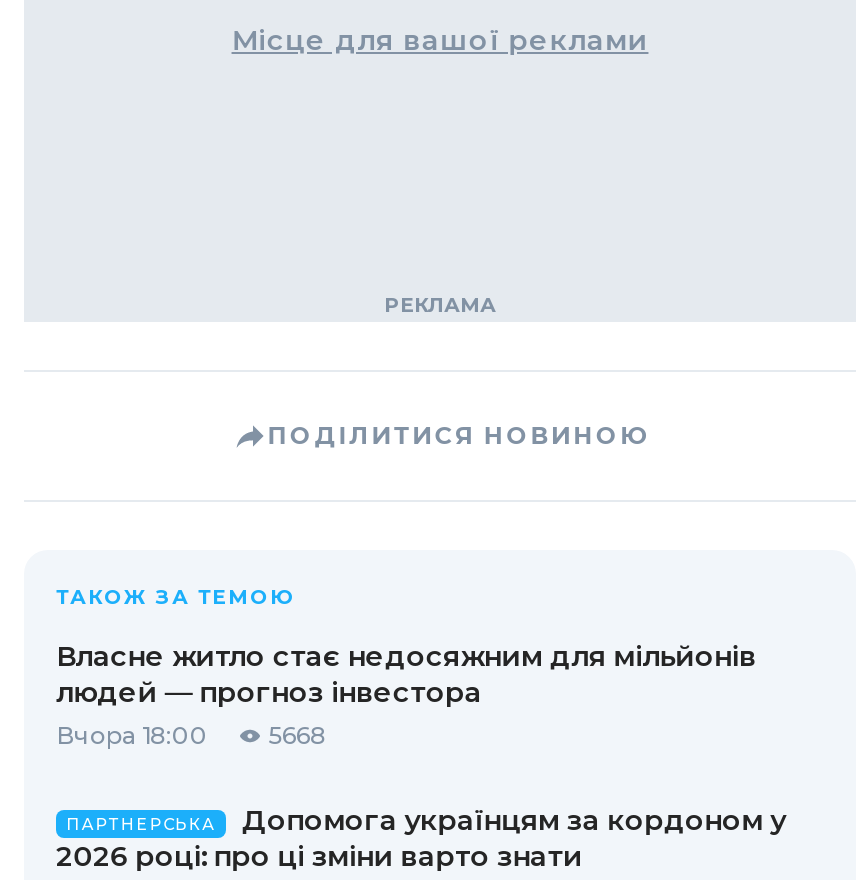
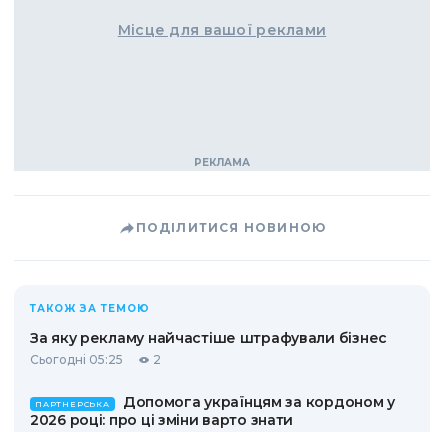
[56,638,756,750] Власне житло стає недосяжним для мільйонів | людей — прогноз інвестора | Вчора 18:00 | 5668 -> [30,329,387,367] За яку рекламу найчастіше штрафували бізнес | Сьогодні 05:25 | 2

